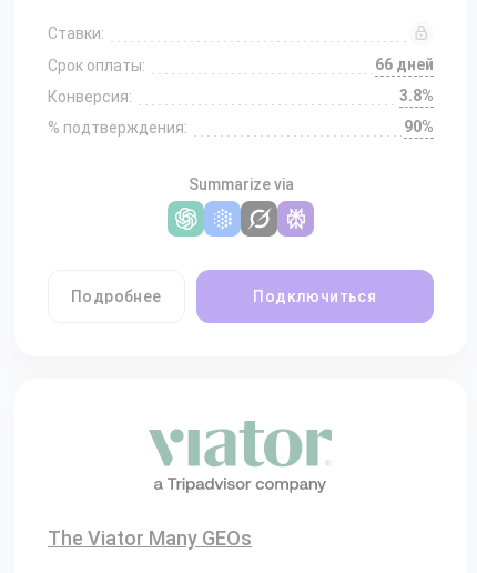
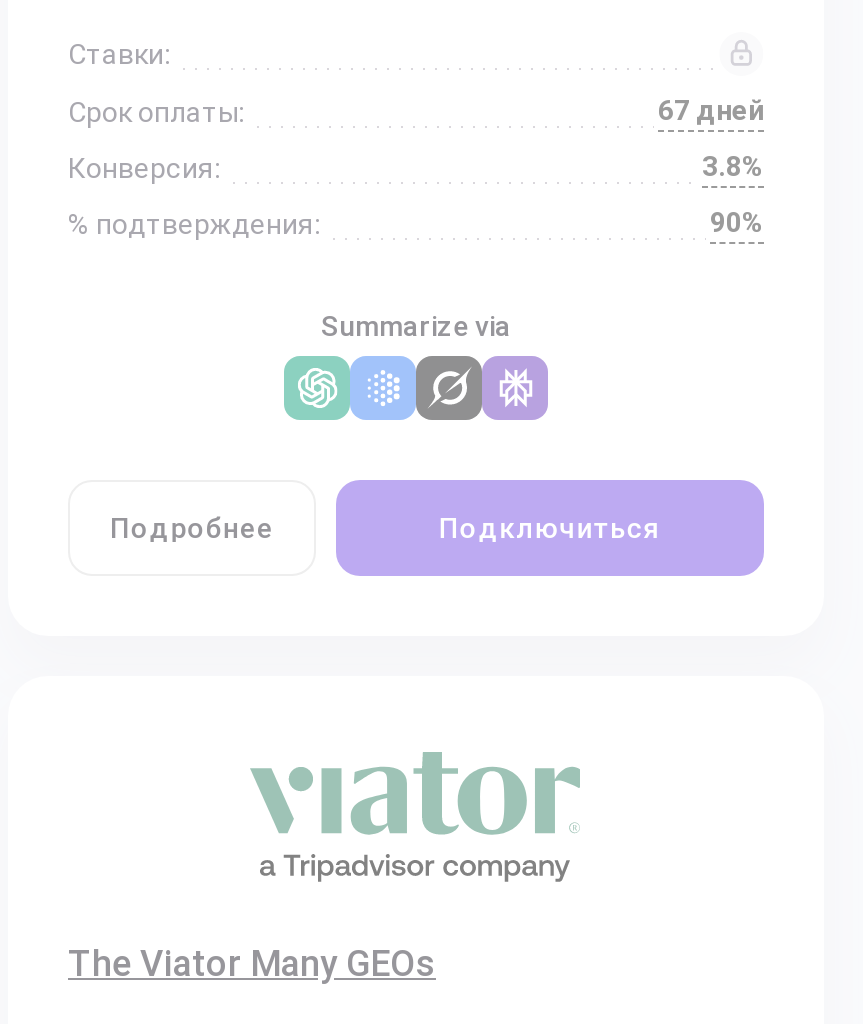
[375,56,434,73] 66 дней -> [658,94,764,126] 67 дней

